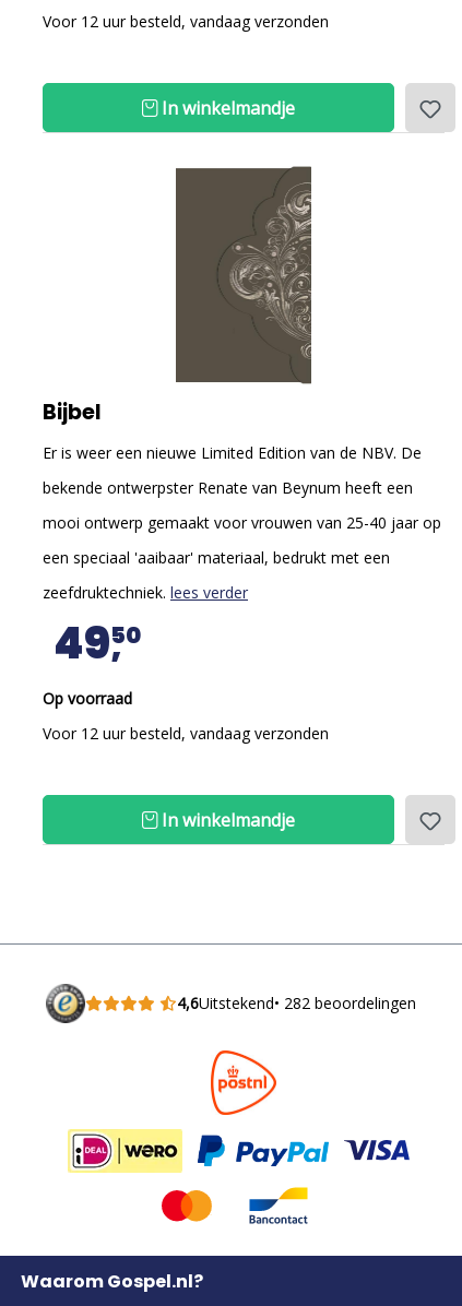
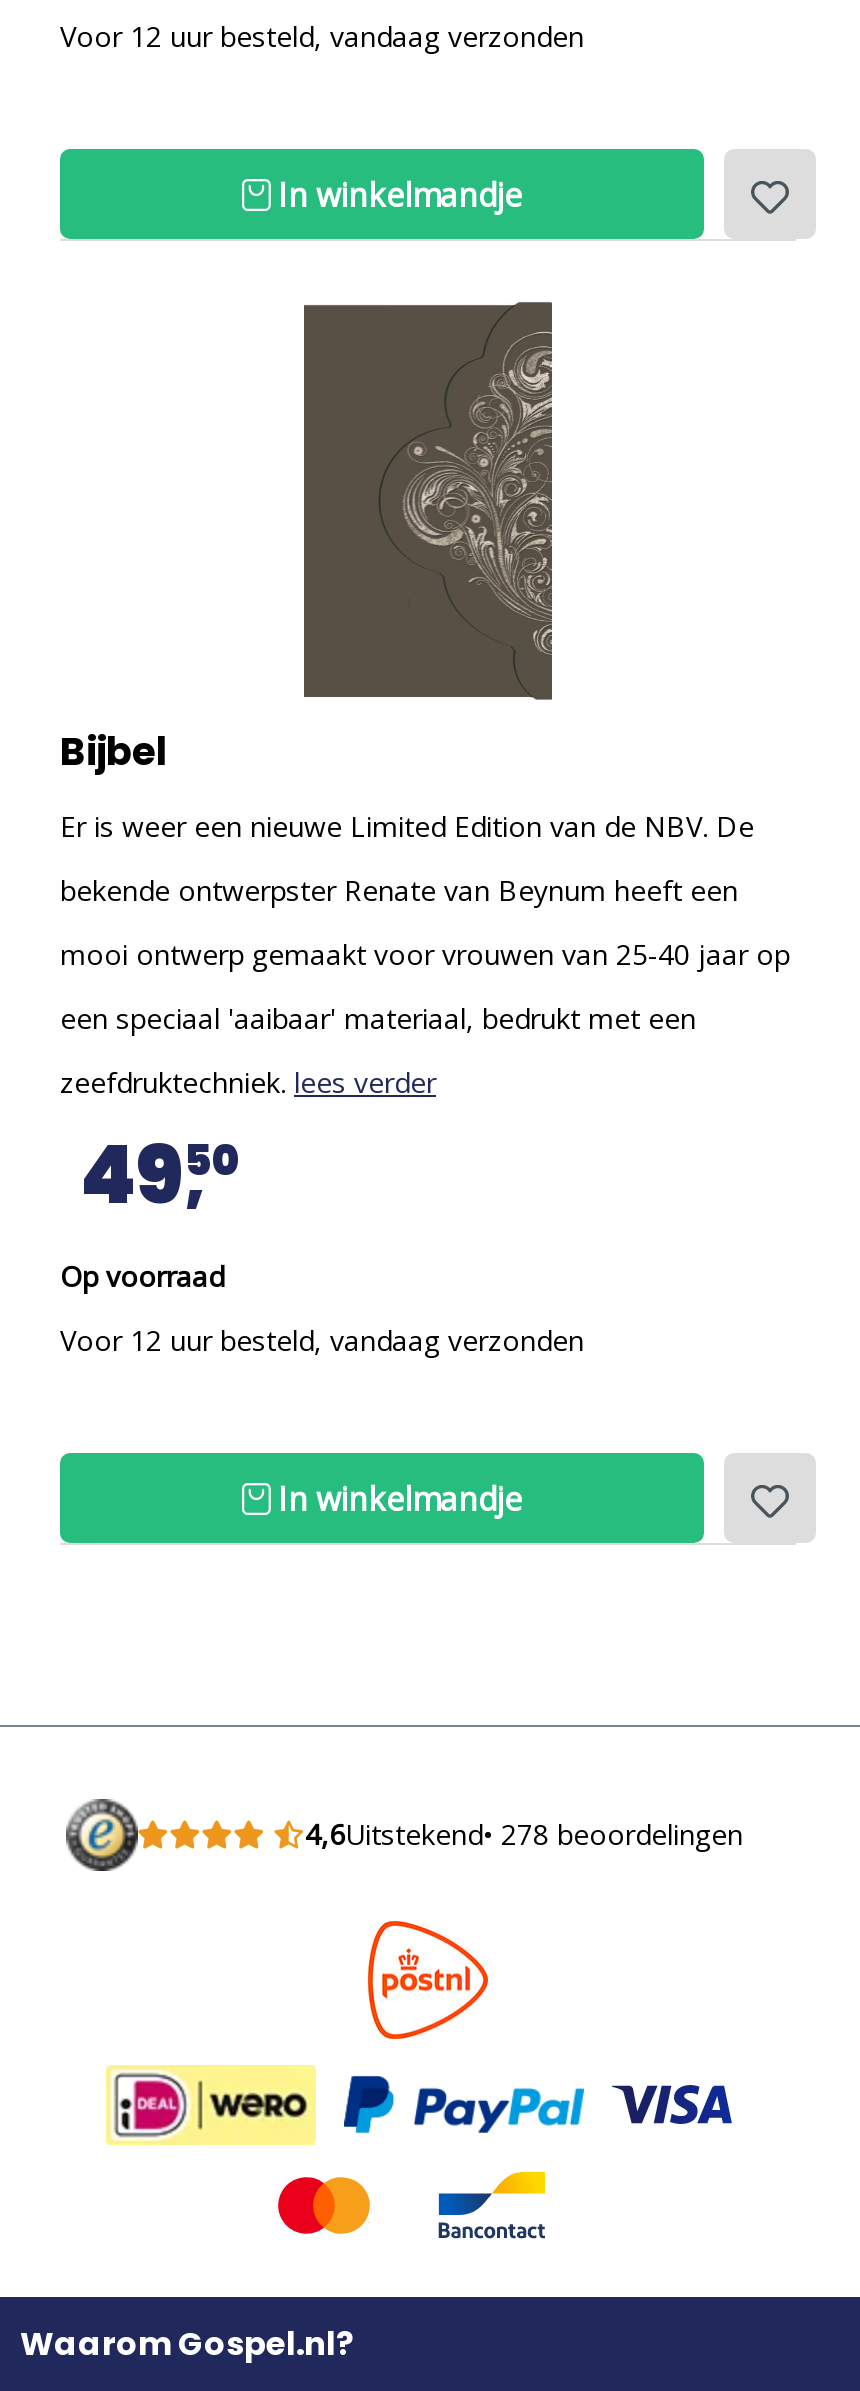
[176,993,416,1013] 4,6Uitstekend • 282 beoordelingen -> [305,1815,743,1853] 4,6Uitstekend • 278 beoordelingen

